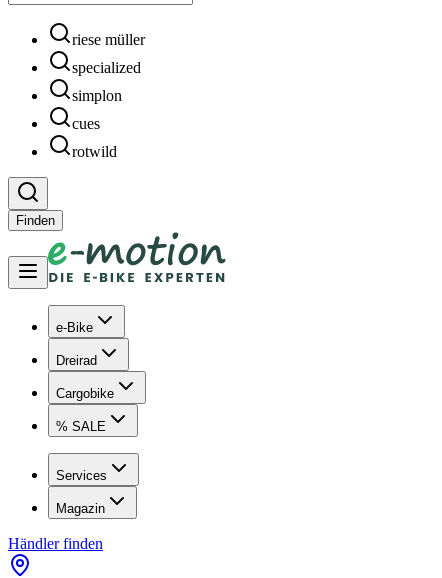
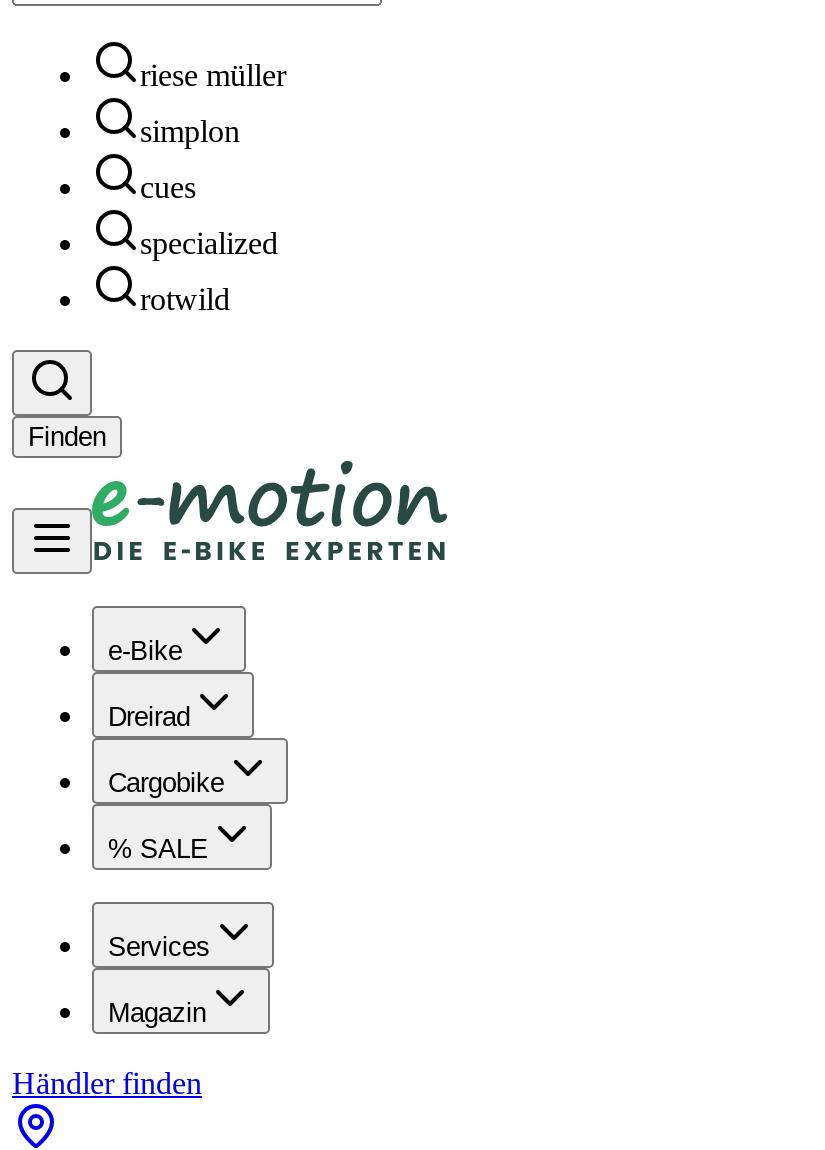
moved [72,59,141,76] -> [140,226,278,260]: specialized
moved [72,87,122,132] -> [140,114,240,204]: simplon | cues

